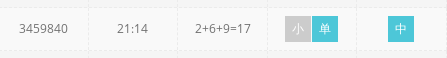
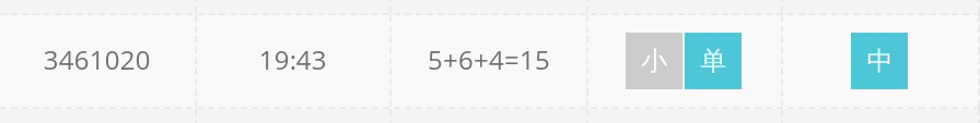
[19,20,68,37] 3459840 -> [43,41,150,78] 3461020
[117,20,148,37] 21:14 -> [259,41,327,78] 19:43
[194,20,250,37] 2+6+9=17 -> [428,41,550,78] 5+6+4=15

